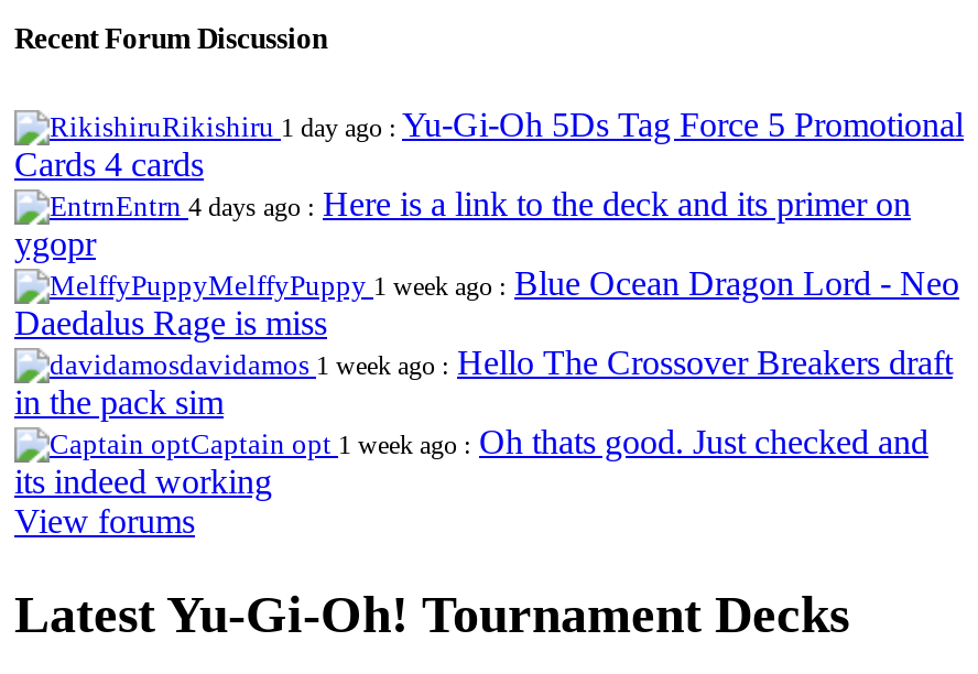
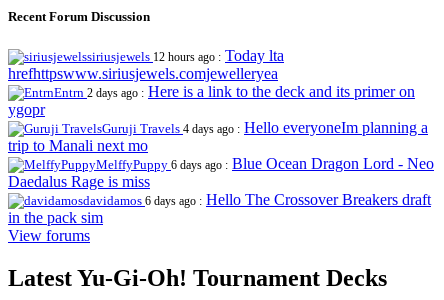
[14,106,964,223] Rikishiru 1 day ago : Yu-Gi-Oh 5Ds Tag Force 5 Promotional | Cards 4 cards | Entrn 4 days ago : Here is a link to the deck and its primer on -> [8,47,415,100] siriusjewels 12 hours ago : Today lta | hrefhttpswww.siriusjewels.comjewelleryea | Entrn 2 days ago : Here is a link to the deck and its primer on
[208,265,959,302] MelffyPuppy 1 week ago : Blue Ocean Dragon Lord - Neo -> [8,119,434,172] Guruji Travels 4 days ago : Hello everyoneIm planning a | trip to Manali next mo | MelffyPuppy 6 days ago : Blue Ocean Dragon Lord - Neo
moved [14,304,327,342] -> [8,173,150,190]: Daedalus Rage is miss
[180,344,953,381] davidamos 1 week ago : Hello The Crossover Breakers draft -> [83,191,431,208] davidamos 6 days ago : Hello The Crossover Breakers draft
moved [14,384,224,421] -> [8,209,103,226]: in the pack sim
[14,423,928,500] Captain opt 1 week ago : Oh thats good. Just checked and | its indeed working -> none

